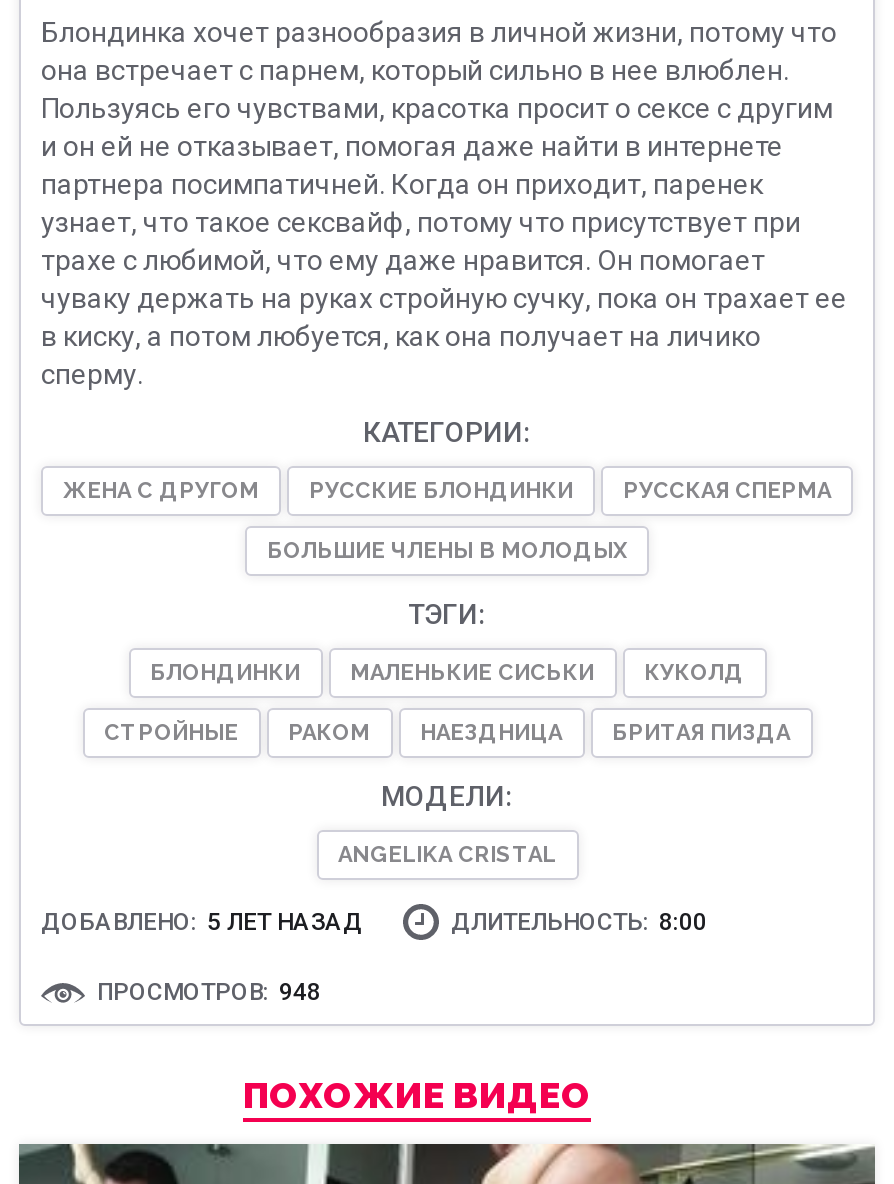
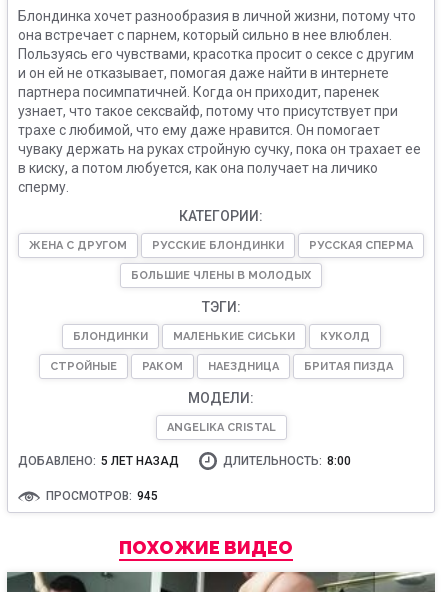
[97,978,321,1006] ПРОСМОТРОВ: 948 -> [46,489,158,503] ПРОСМОТРОВ: 945

